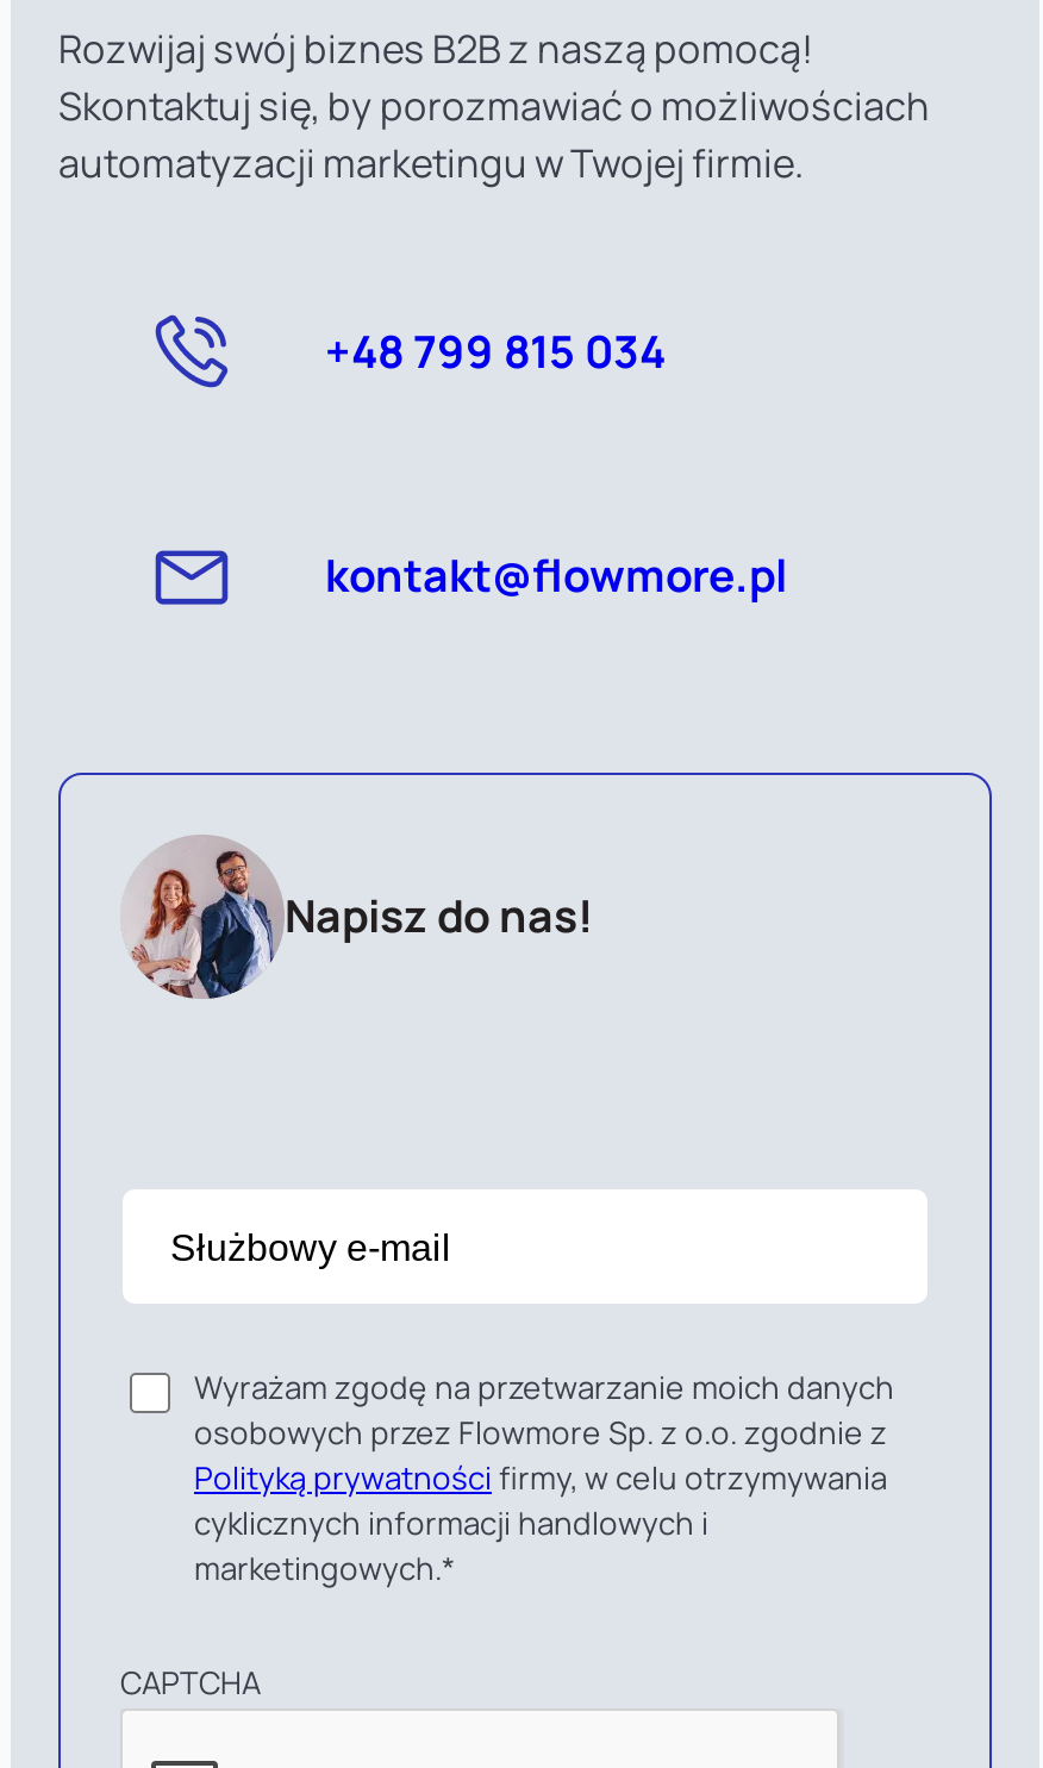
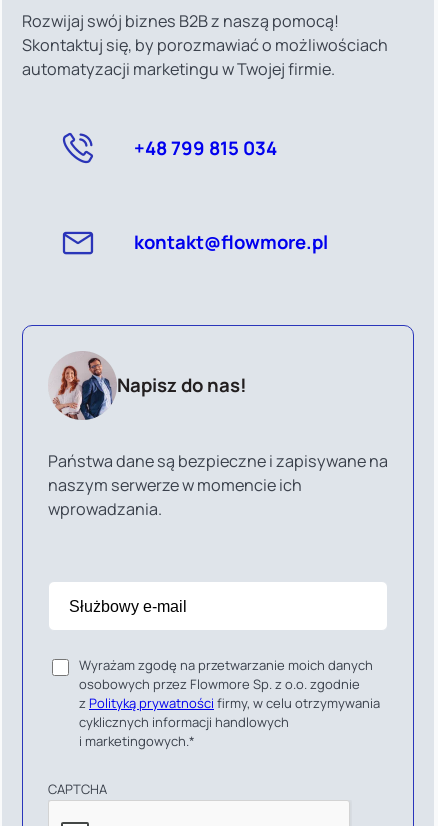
none -> [48,450,388,520] Państwa dane są bezpieczne i zapisywane na | naszym serwerze w momencie ich | wprowadzania.

